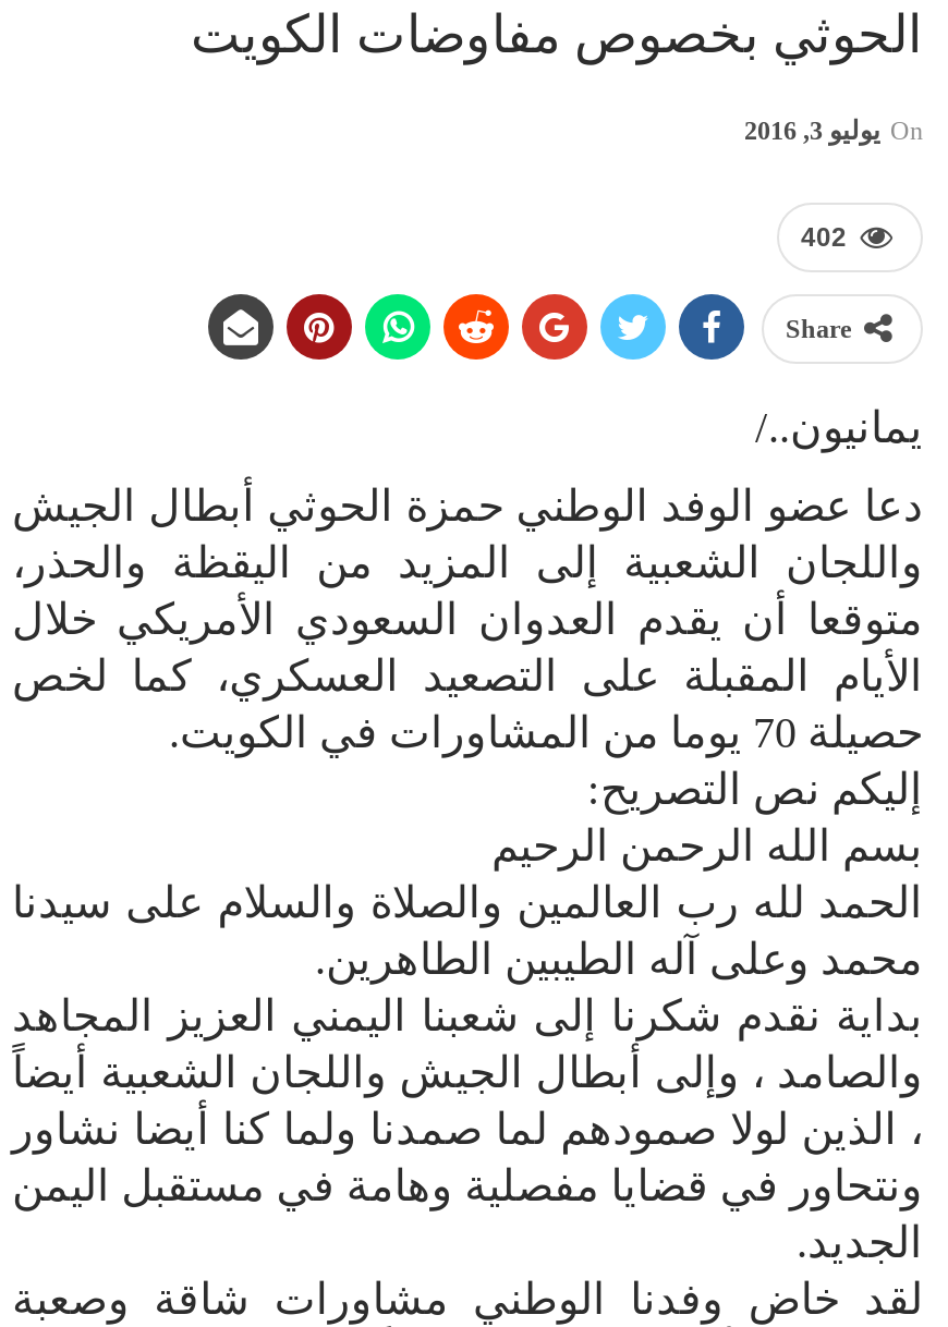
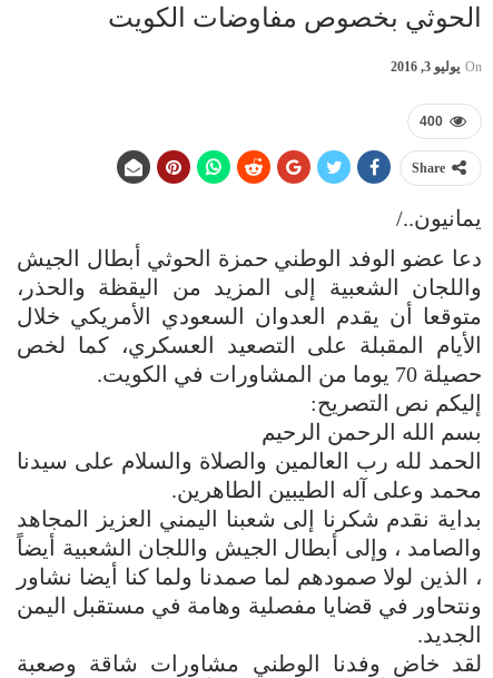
[801,222,847,253] 402 -> [420,113,443,129] 400

